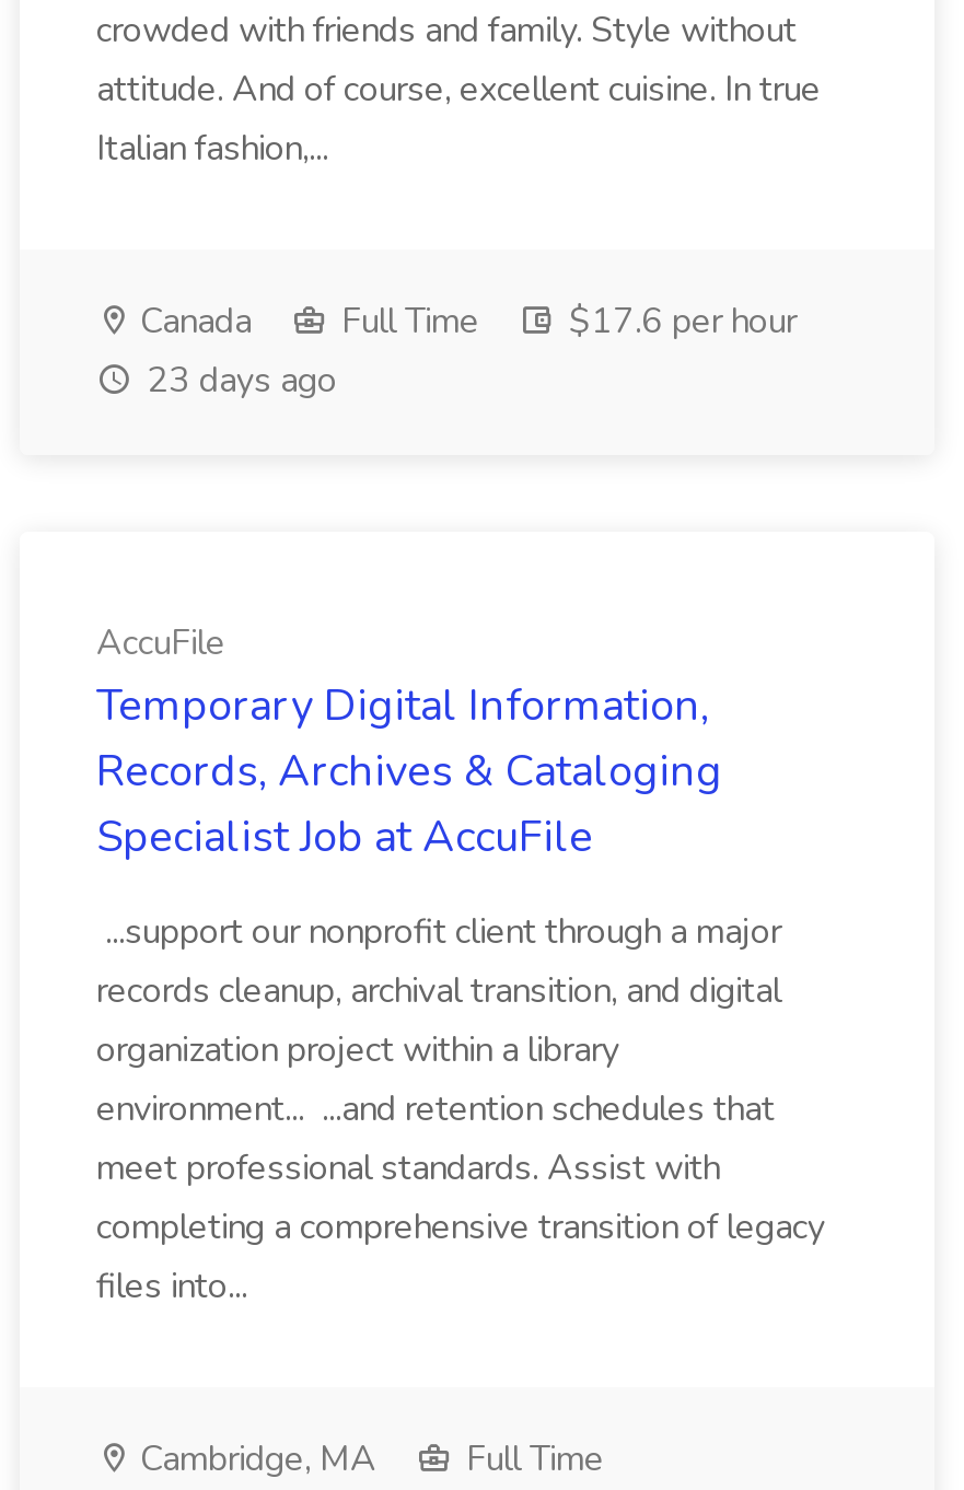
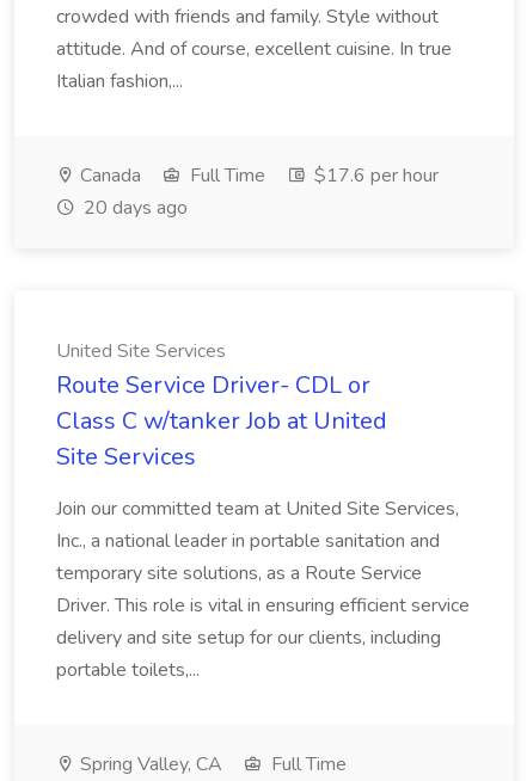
[138,357,337,405] 23 days ago -> [79,195,188,221] 20 days ago
[96,619,722,866] AccuFile | Temporary Digital Information, | Records, Archives & Cataloging | Specialist Job at AccuFile -> [56,338,387,473] United Site Services | Route Service Driver- CDL or | Class C w/tanker Job at United | Site Services
[96,908,825,1311] ...support our nonprofit client through a major | records cleanup, archival transition, and digital | organization project within a library | environment... ...and retention schedules that | meet professional standards. Assist with | completing a comprehensive transition of legacy | files into... -> [56,496,470,683] Join our committed team at United Site Services, | Inc., a national leader in portable sanitation and | temporary site solutions, as a Route Service | Driver. This role is vital in ensuring efficient service | delivery and site setup for our clients, including | portable toilets,...
[131,1435,376,1483] Cambridge, MA -> [75,751,222,777] Spring Valley, CA

